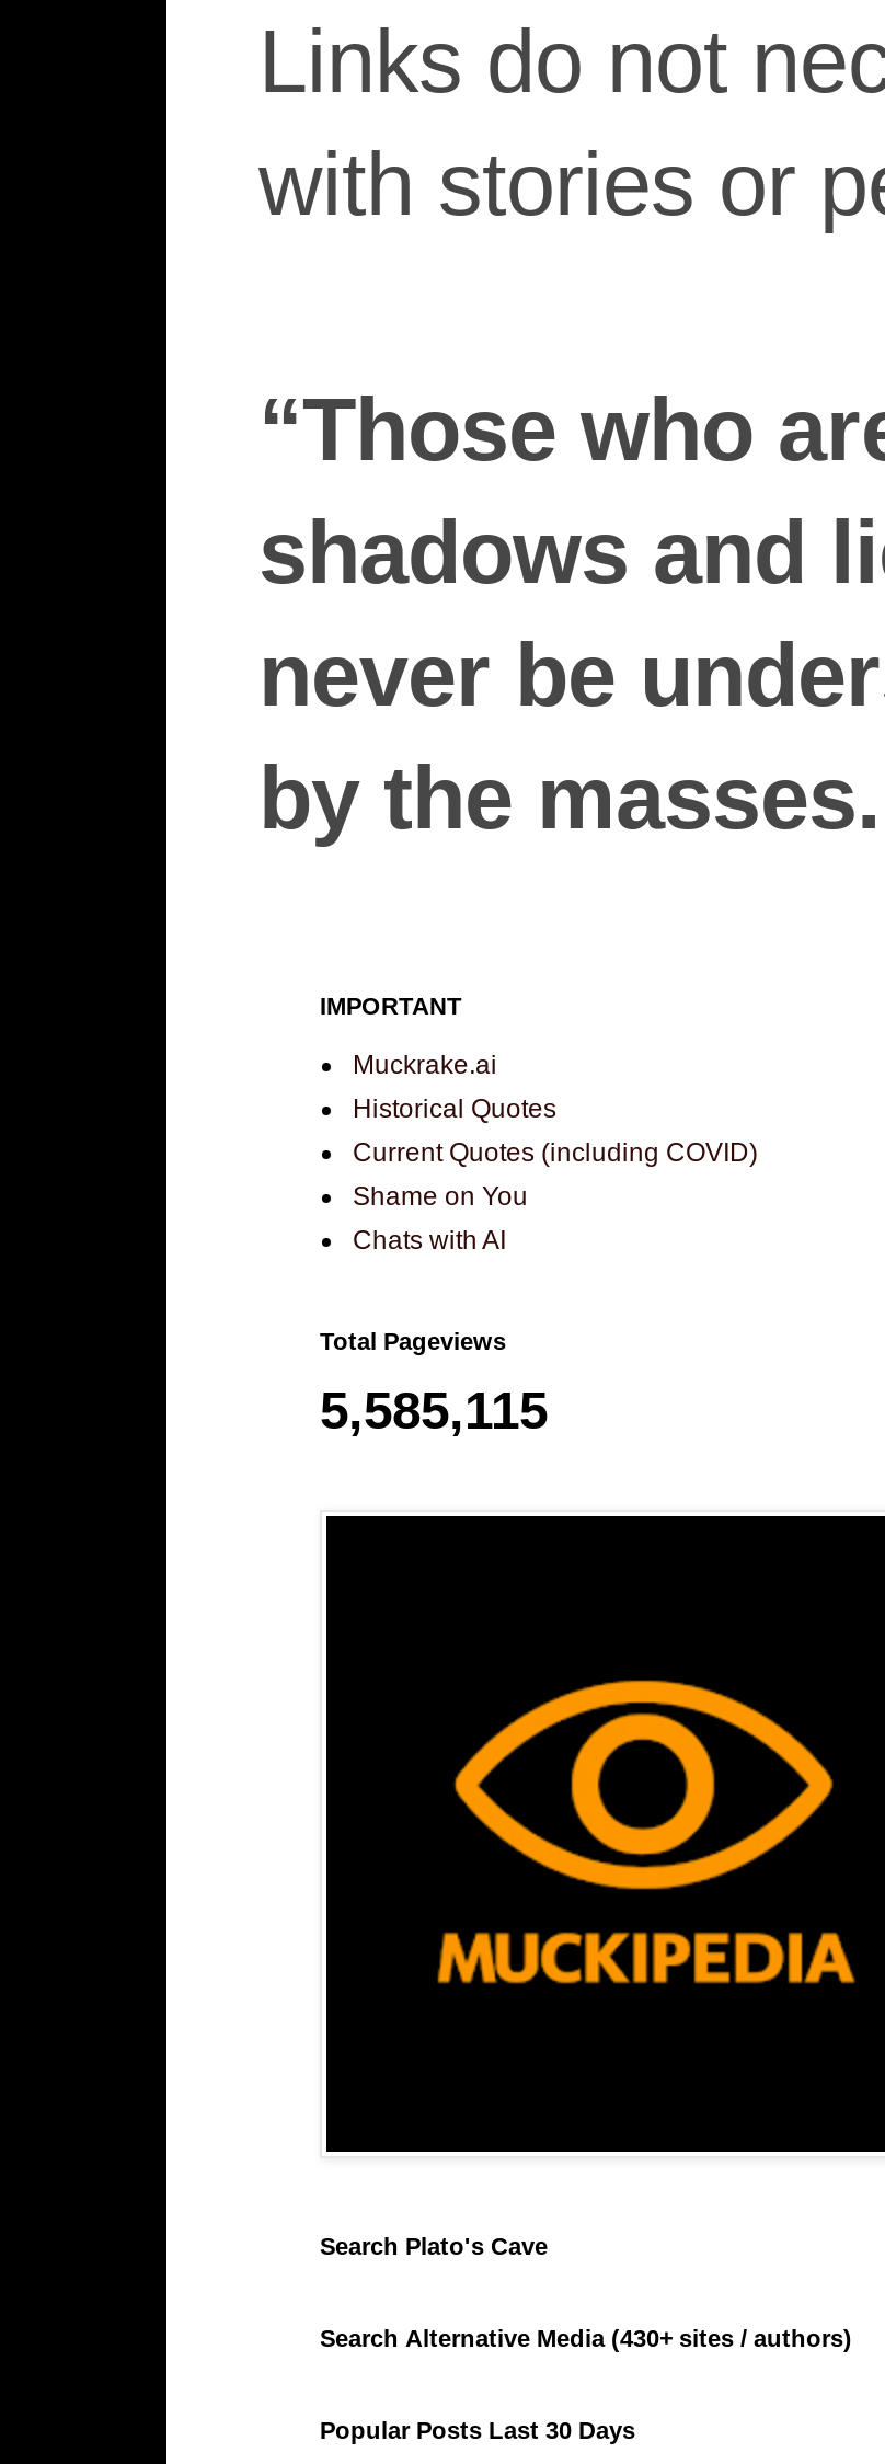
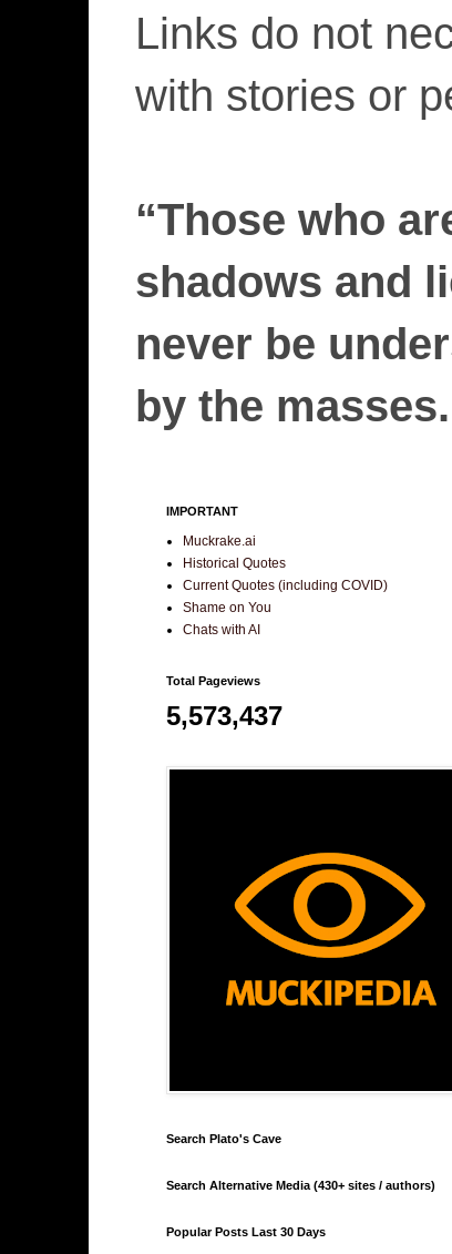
[320,1380,548,1440] 5,585,115 -> [166,701,282,731] 5,573,437

